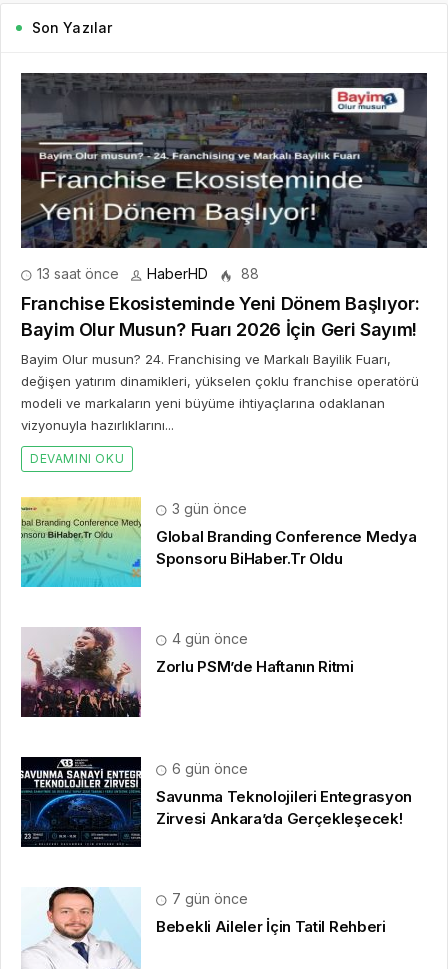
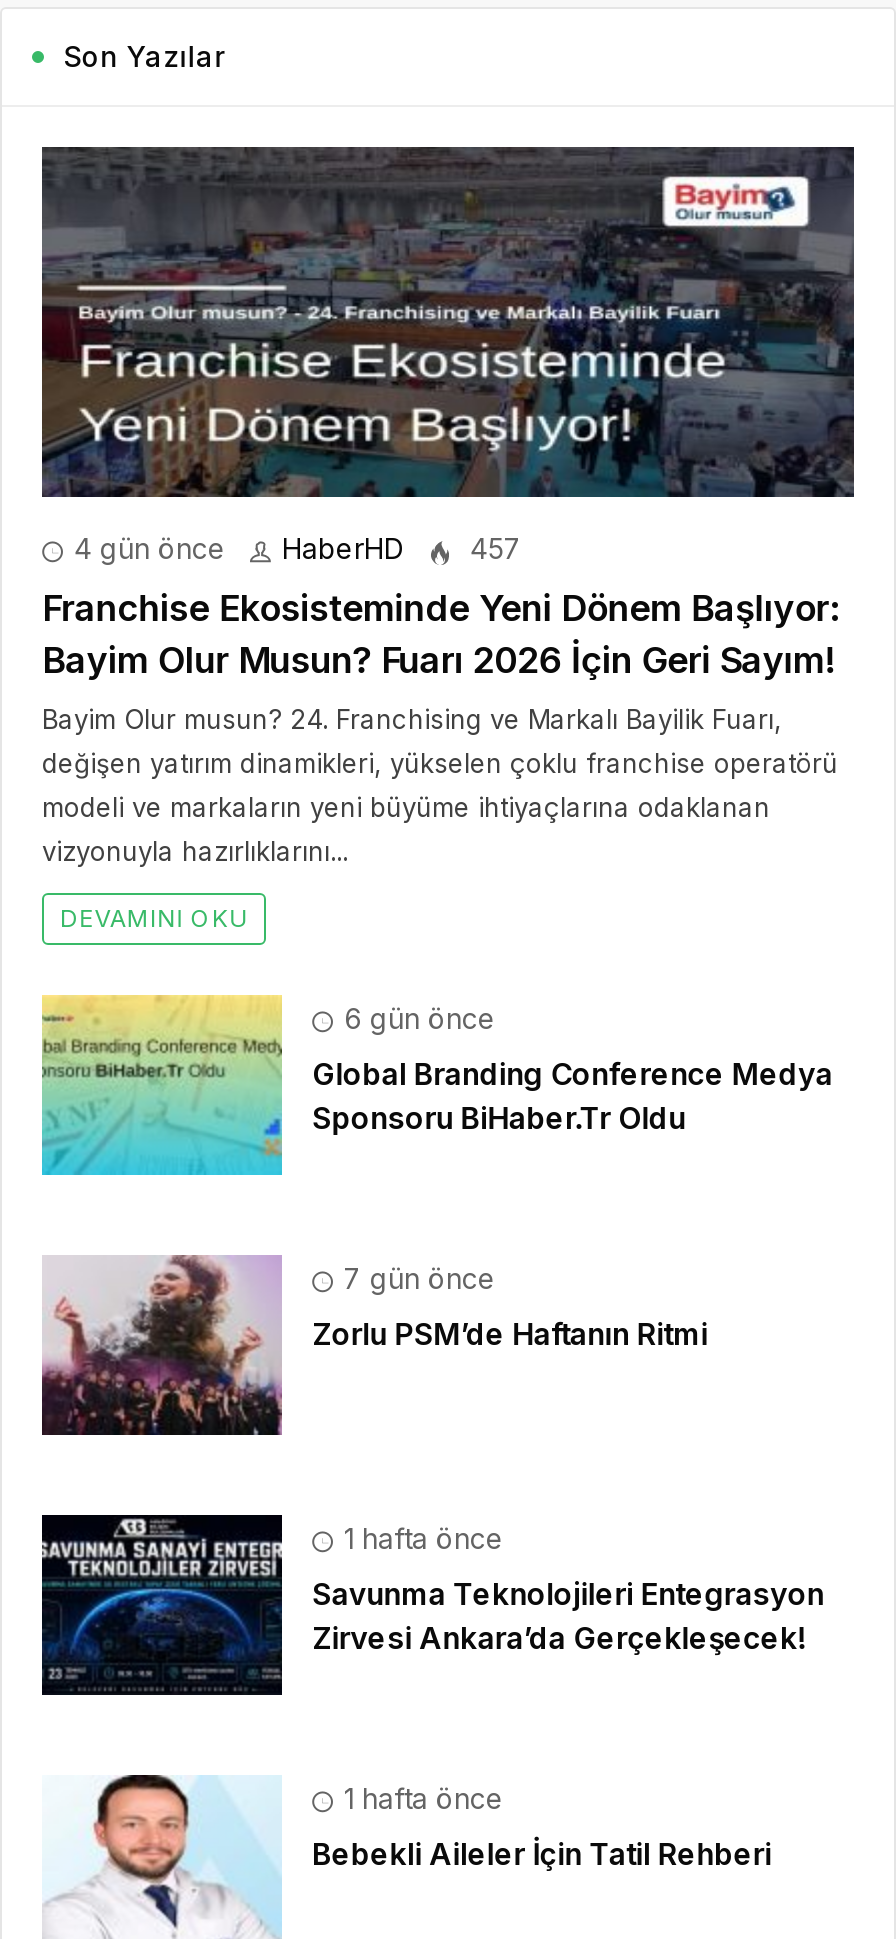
[33,265,119,282] 13 saat önce -> [66,532,226,566] 4 gün önce
[237,265,259,282] 88 -> [462,532,522,566] 457
[168,500,247,517] 3 gün önce -> [336,1002,496,1036] 6 gün önce
[168,630,248,647] 4 gün önce -> [336,1262,496,1296] 7 gün önce
[168,760,248,777] 6 gün önce -> [336,1522,504,1556] 1 hafta önce
[168,890,248,907] 7 gün önce -> [336,1782,504,1816] 1 hafta önce

